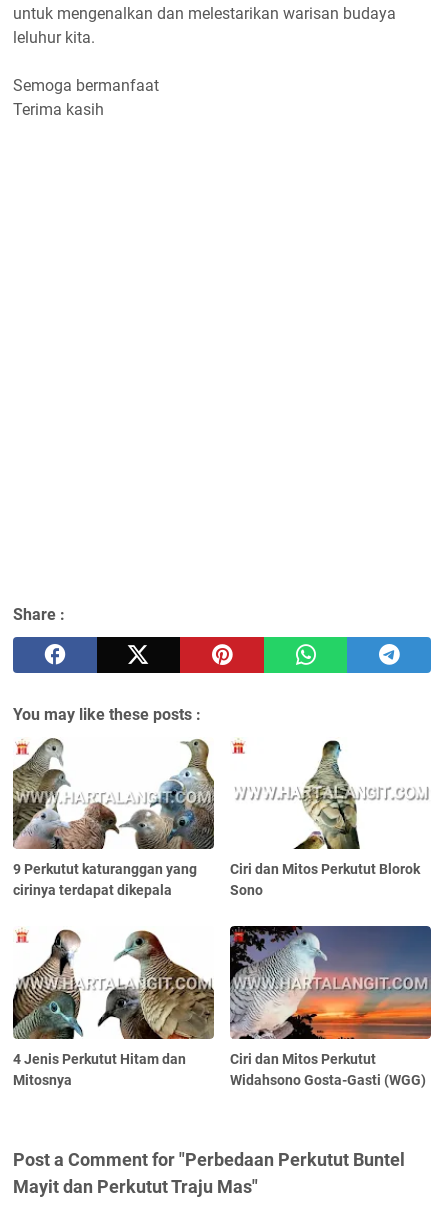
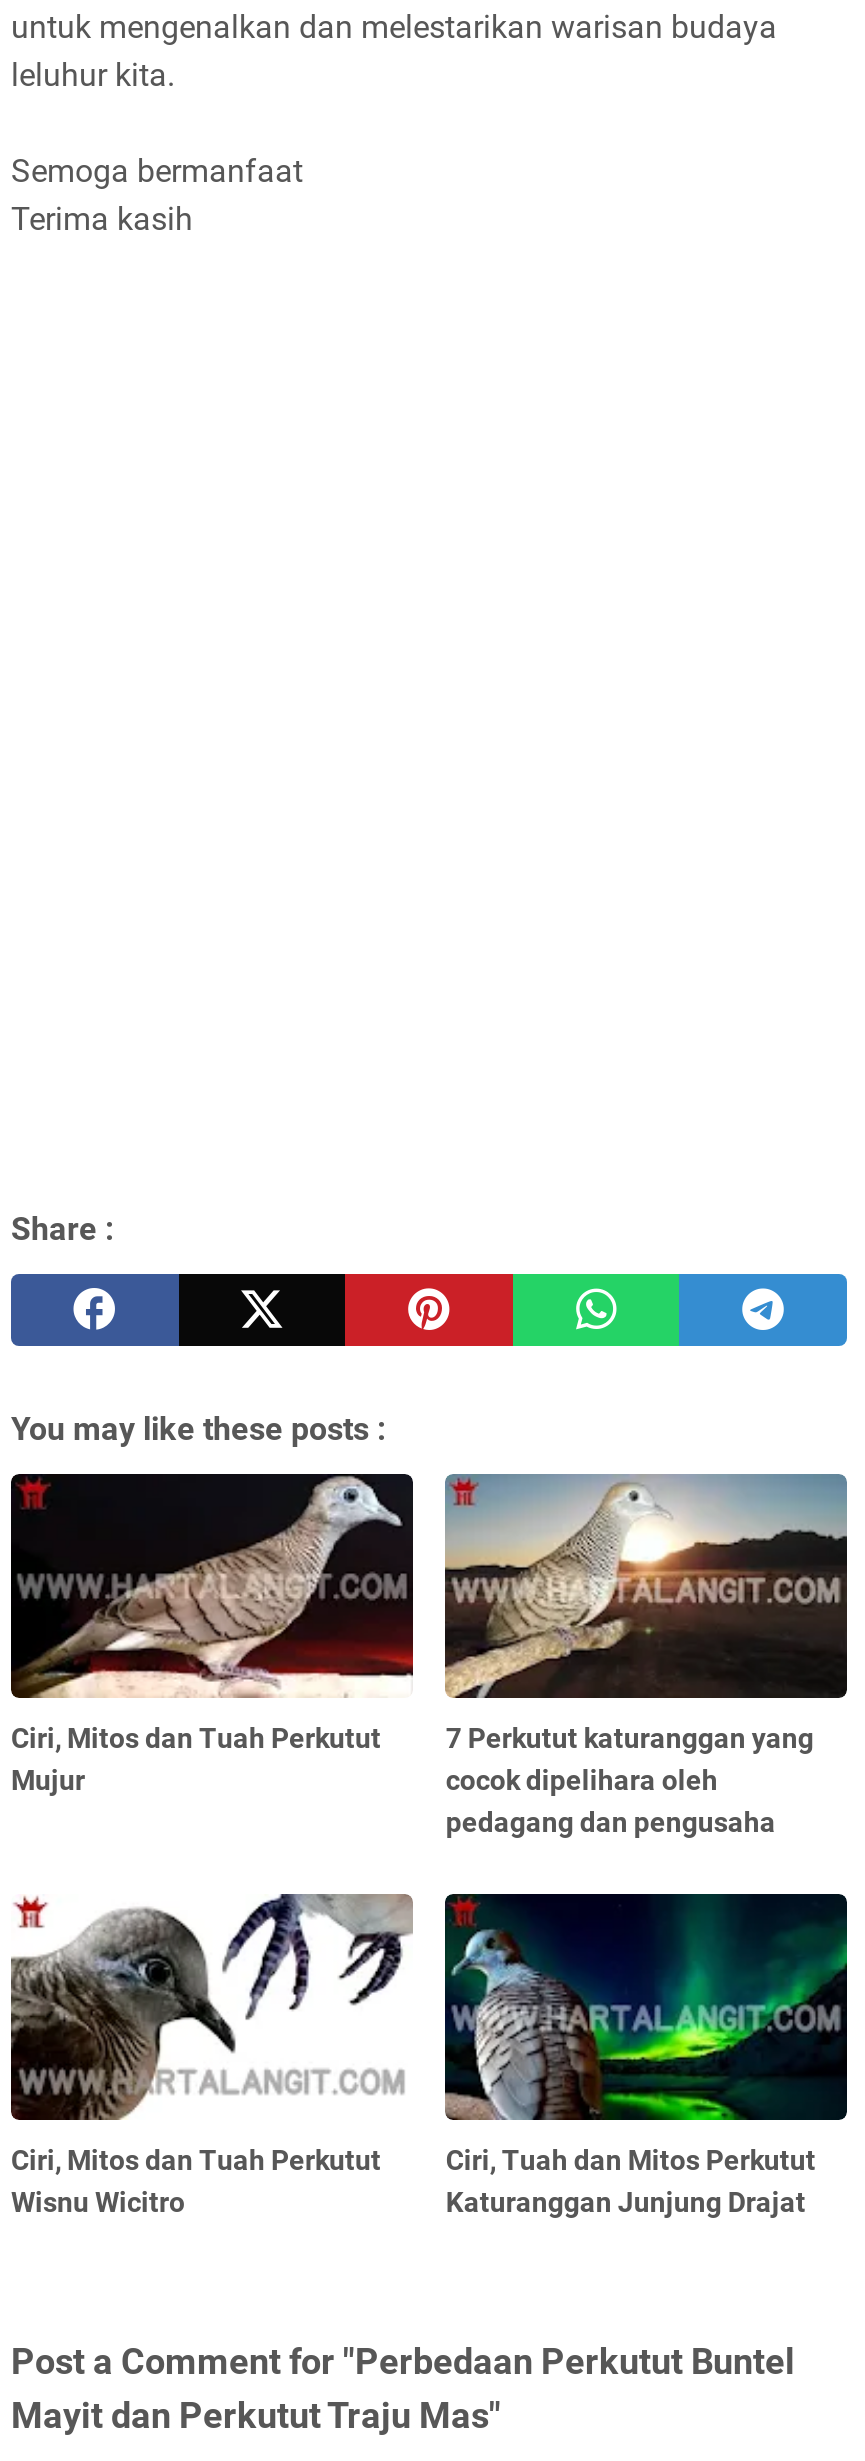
[12,737,215,898] [image] | 9 Perkutut katuranggan yang | cirinya terdapat dikepala -> [9,1472,415,1797] [image] | Ciri, Mitos dan Tuah Perkutut | Mujur
[230,737,431,898] [image] | Ciri dan Mitos Perkutut Blorok | Sono -> [443,1472,849,1839] [image] | 7 Perkutut katuranggan yang | cocok dipelihara oleh | pedagang dan pengusaha
[13,929,215,1088] [image] | 4 Jenis Perkutut Hitam dan | Mitosnya -> [9,1892,415,2218] [image] | Ciri, Mitos dan Tuah Perkutut | Wisnu Wicitro
[229,926,432,1088] [image] | Ciri dan Mitos Perkutut | Widahsono Gosta-Gasti (WGG) -> [445,1892,849,2218] [image] | Ciri, Tuah dan Mitos Perkutut | Katuranggan Junjung Drajat

